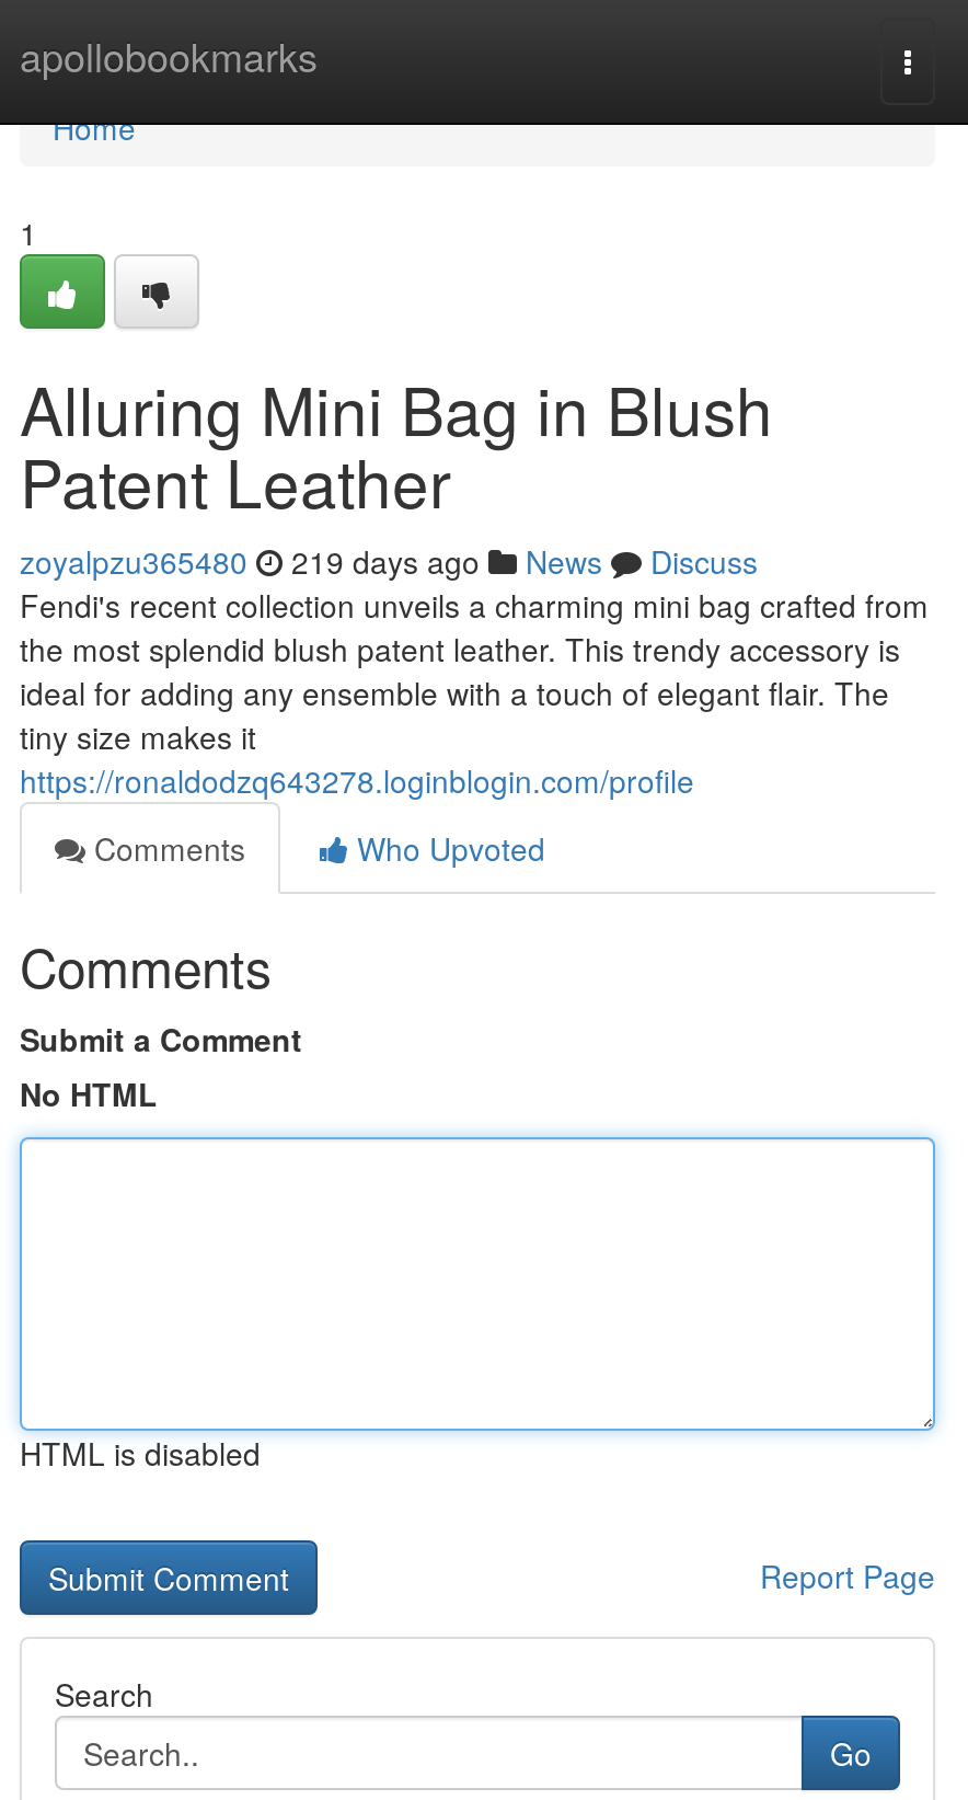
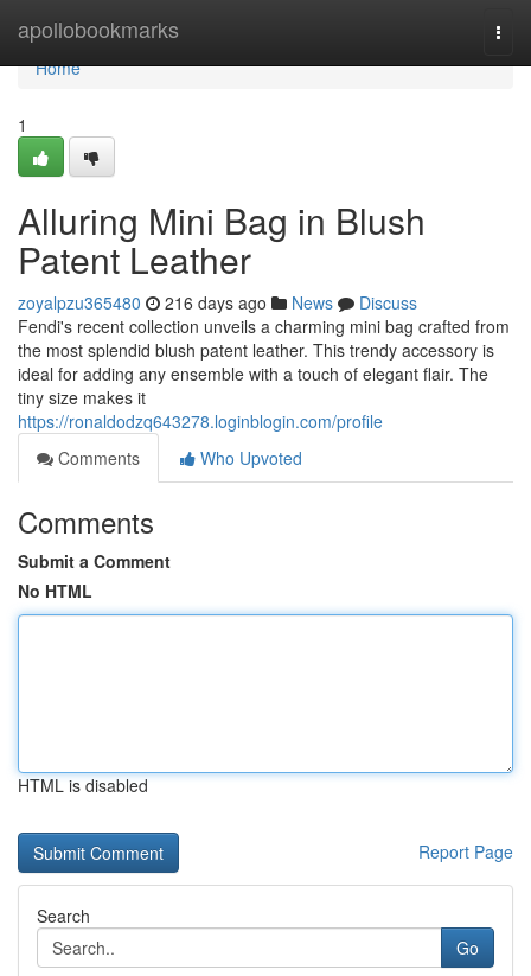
[20,539,758,583] zoyalpzu365480 219 days ago News Discuss -> [18,291,417,314] zoyalpzu365480 216 days ago News Discuss

